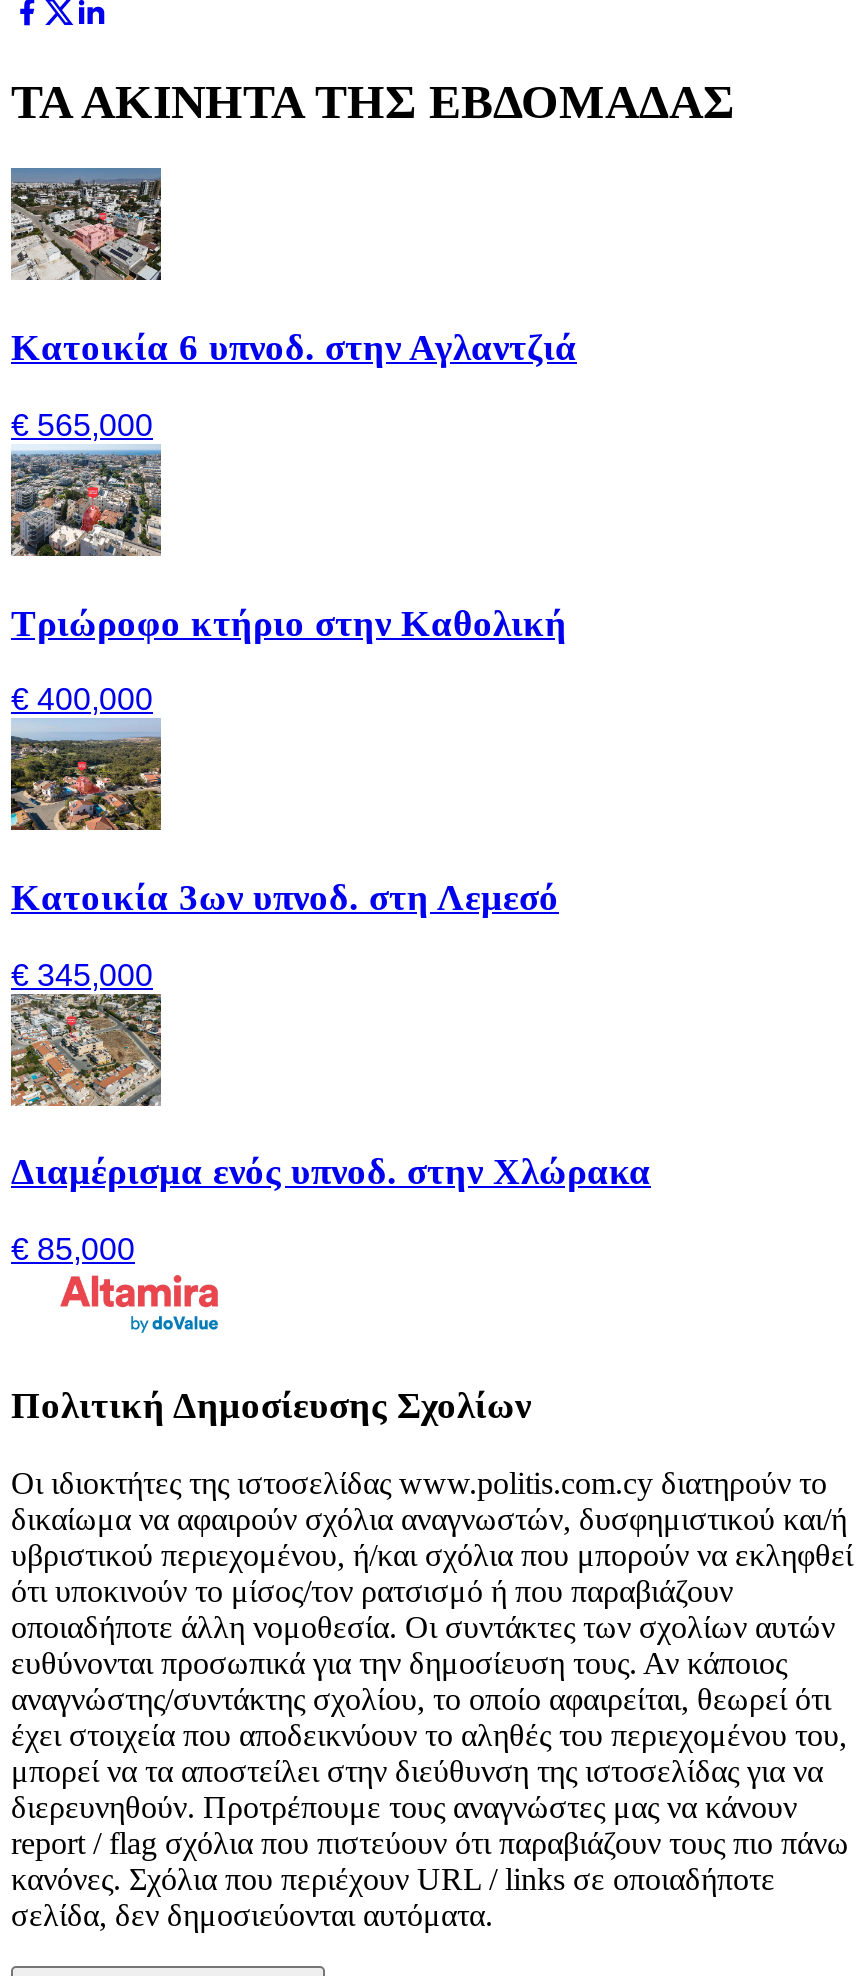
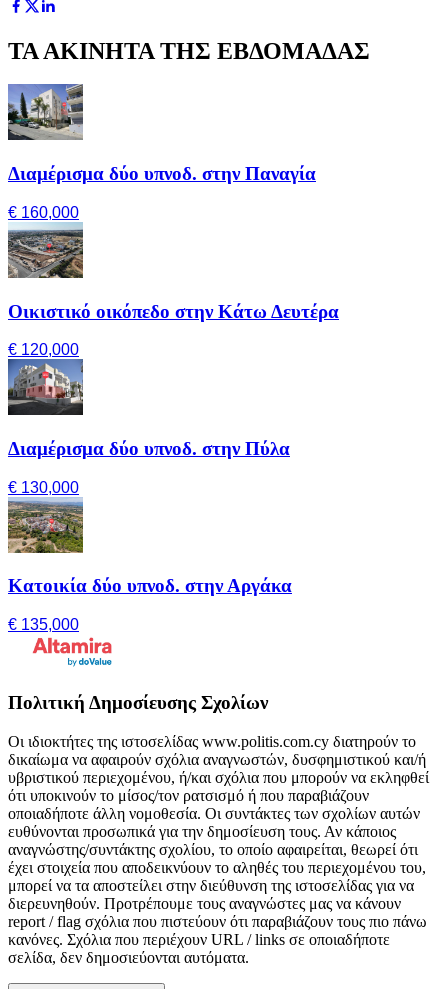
[9,168,577,368] [image] | Κατοικία 6 υπνοδ. στην Αγλαντζιά -> [7,84,316,184] [image] | Διαμέρισμα δύο υπνοδ. στην Παναγία
[11,408,153,442] € 565,000 -> [8,204,79,221] € 160,000
[9,456,567,643] [image] | Τριώροφο κτήριο στην Καθολική -> [8,228,339,322] [image] | Οικιστικό οικόπεδο στην Κάτω Δευτέρα
[11,683,153,717] € 400,000 -> [8,341,79,358] € 120,000
[9,732,559,918] [image] | Κατοικία 3ων υπνοδ. στη Λεμεσό -> [7,366,290,459] [image] | Διαμέρισμα δύο υπνοδ. στην Πύλα
[11,958,153,992] € 345,000 -> [8,479,79,496] € 130,000
[11,1006,651,1193] [image] | Διαμέρισμα ενός υπνοδ. στην Χλώρακα -> [8,503,292,596] [image] | Κατοικία δύο υπνοδ. στην Αργάκα
[11,1232,135,1266] € 85,000 -> [8,616,79,633] € 135,000

